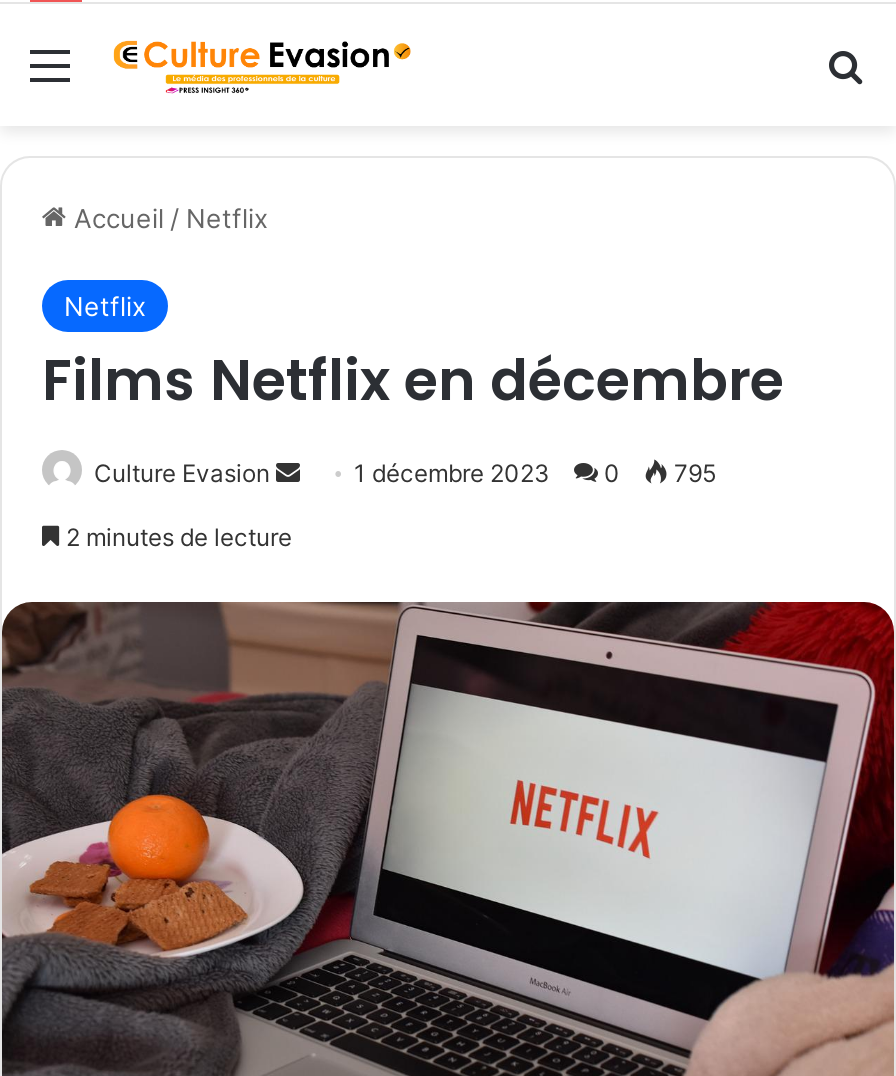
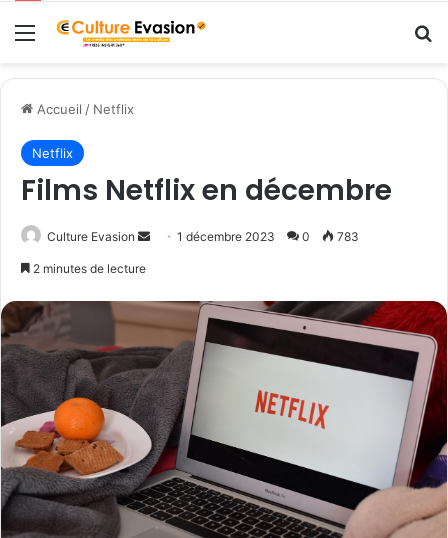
[668,457,716,487] 795 -> [334,229,359,244] 783

